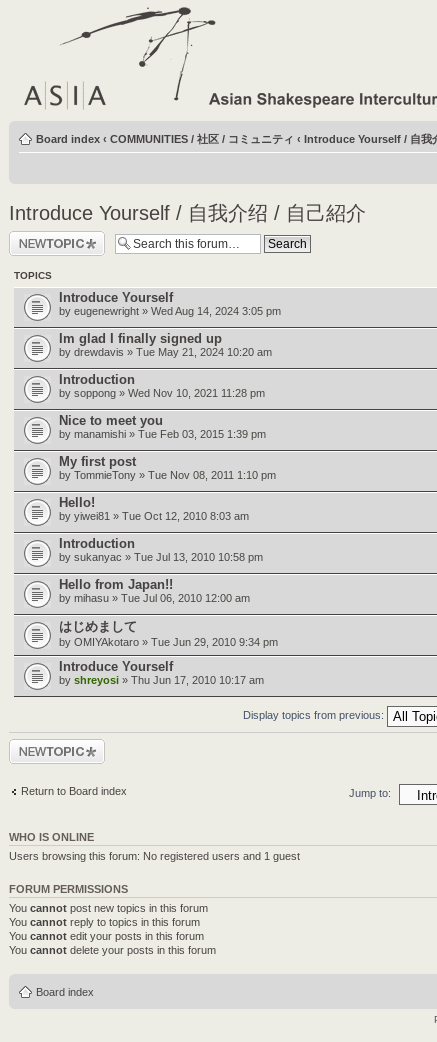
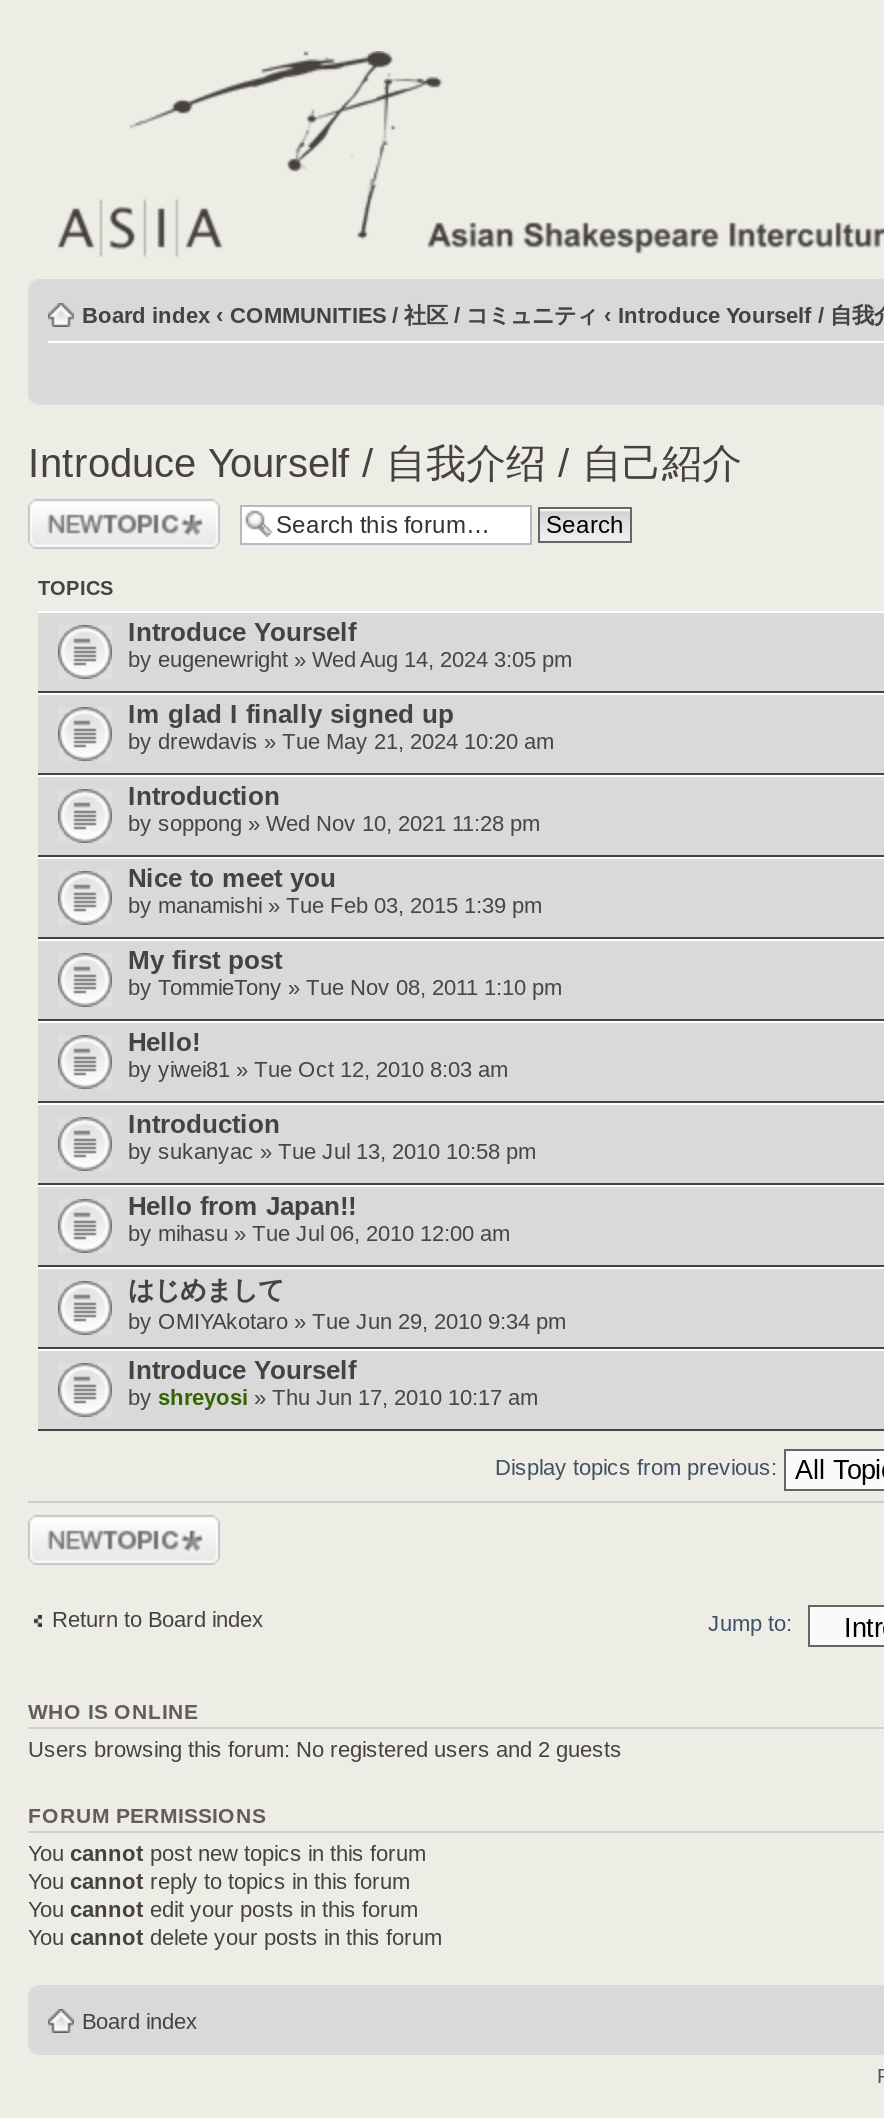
[9,850,300,862] Users browsing this forum: No registered users and 1 guest -> [28,1737,622,1761] Users browsing this forum: No registered users and 2 guests

